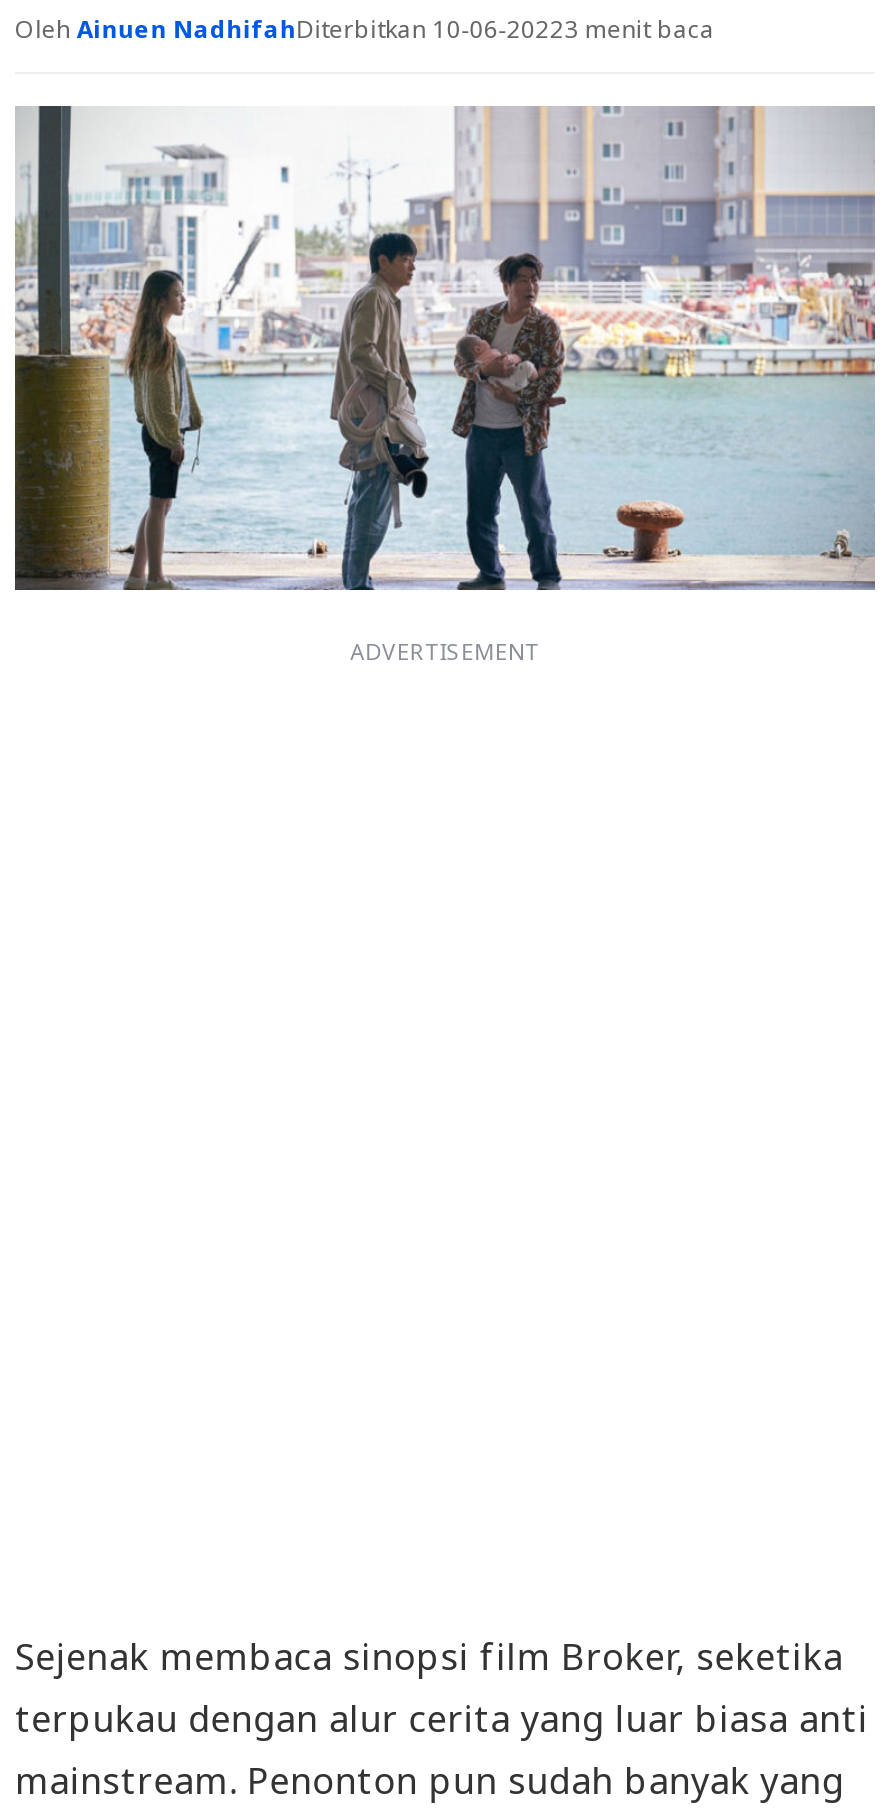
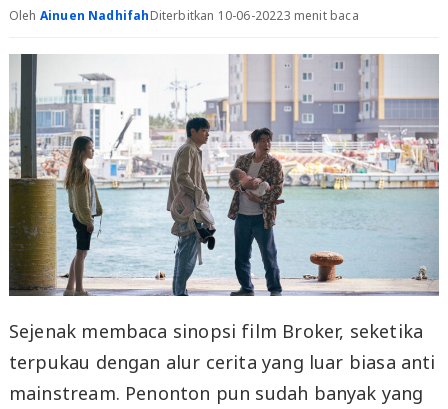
[350,636,540,666] ADVERTISEMENT -> none

